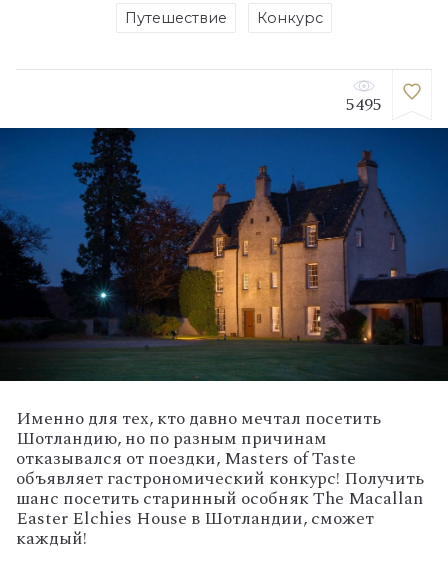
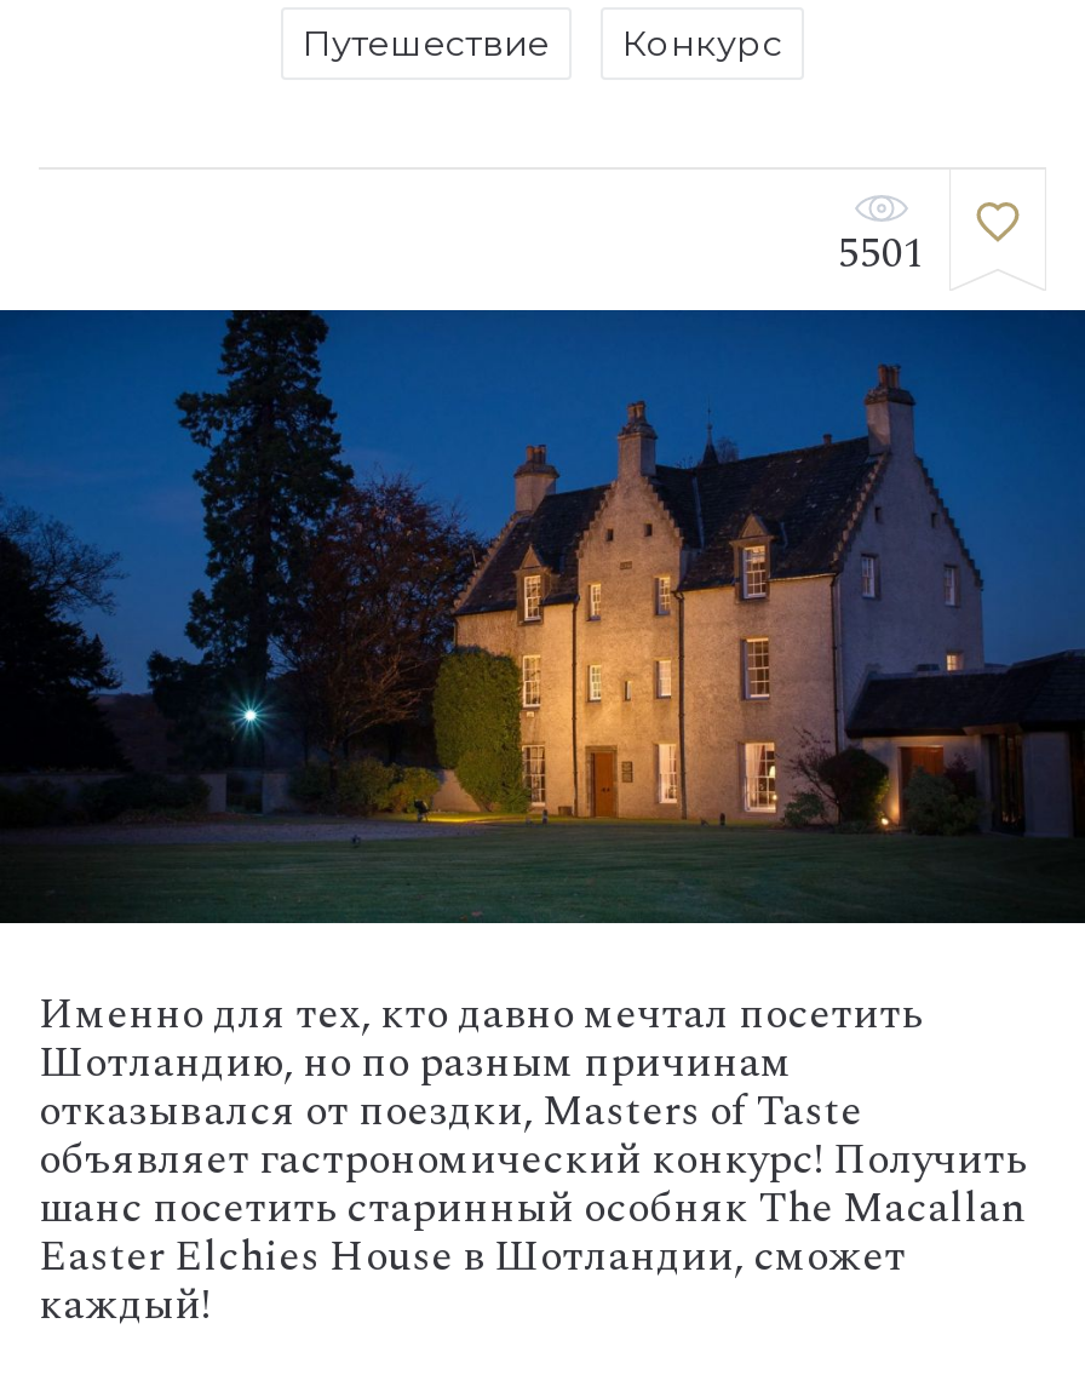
[346,91,382,118] 5495 -> [838,220,925,286] 5501

